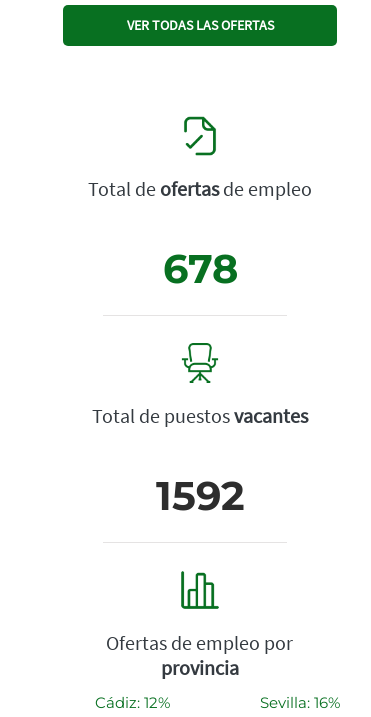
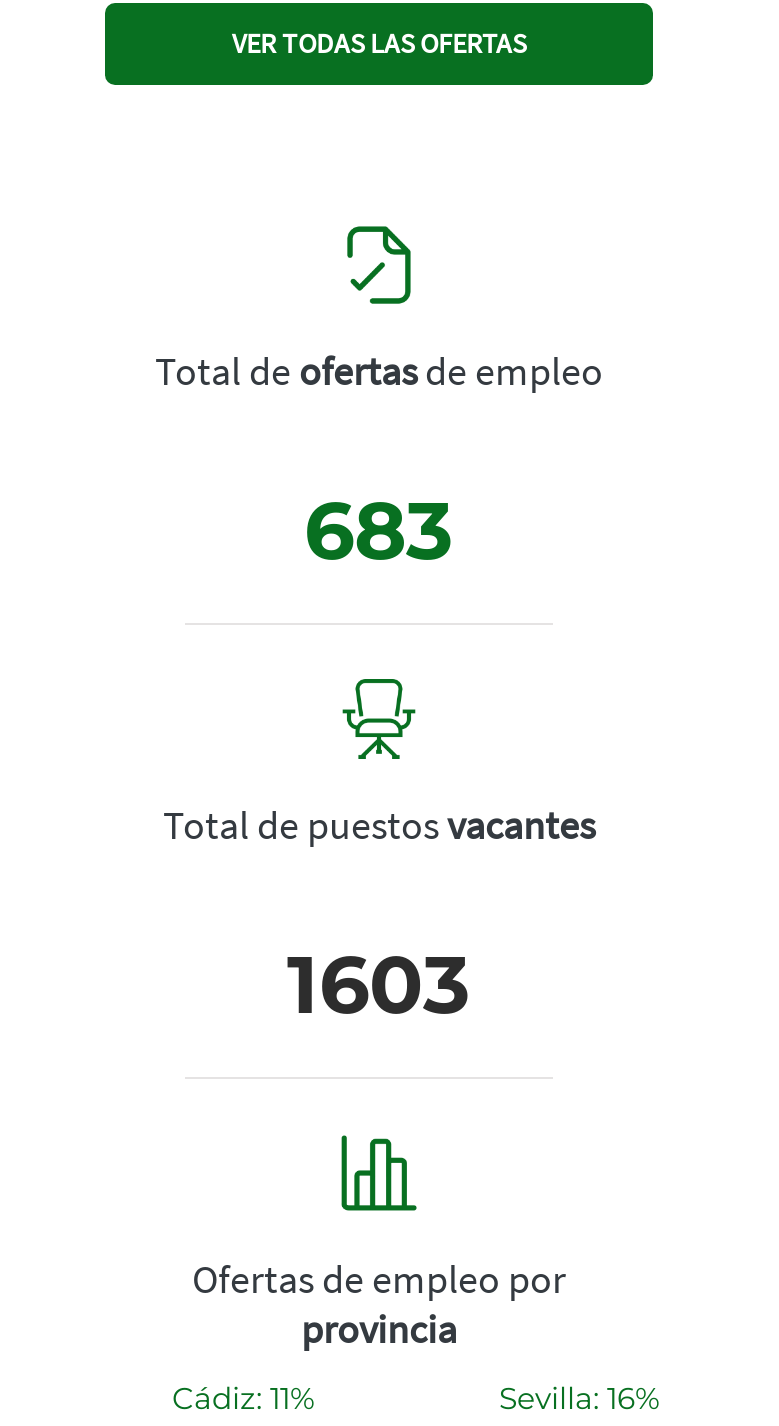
[162,244,237,293] 678 -> [304,482,454,580] 683
[155,471,244,520] 1592 -> [287,936,471,1034] 1603
[94,693,169,712] Cádiz: 12% -> [172,1380,314,1418] Cádiz: 11%

